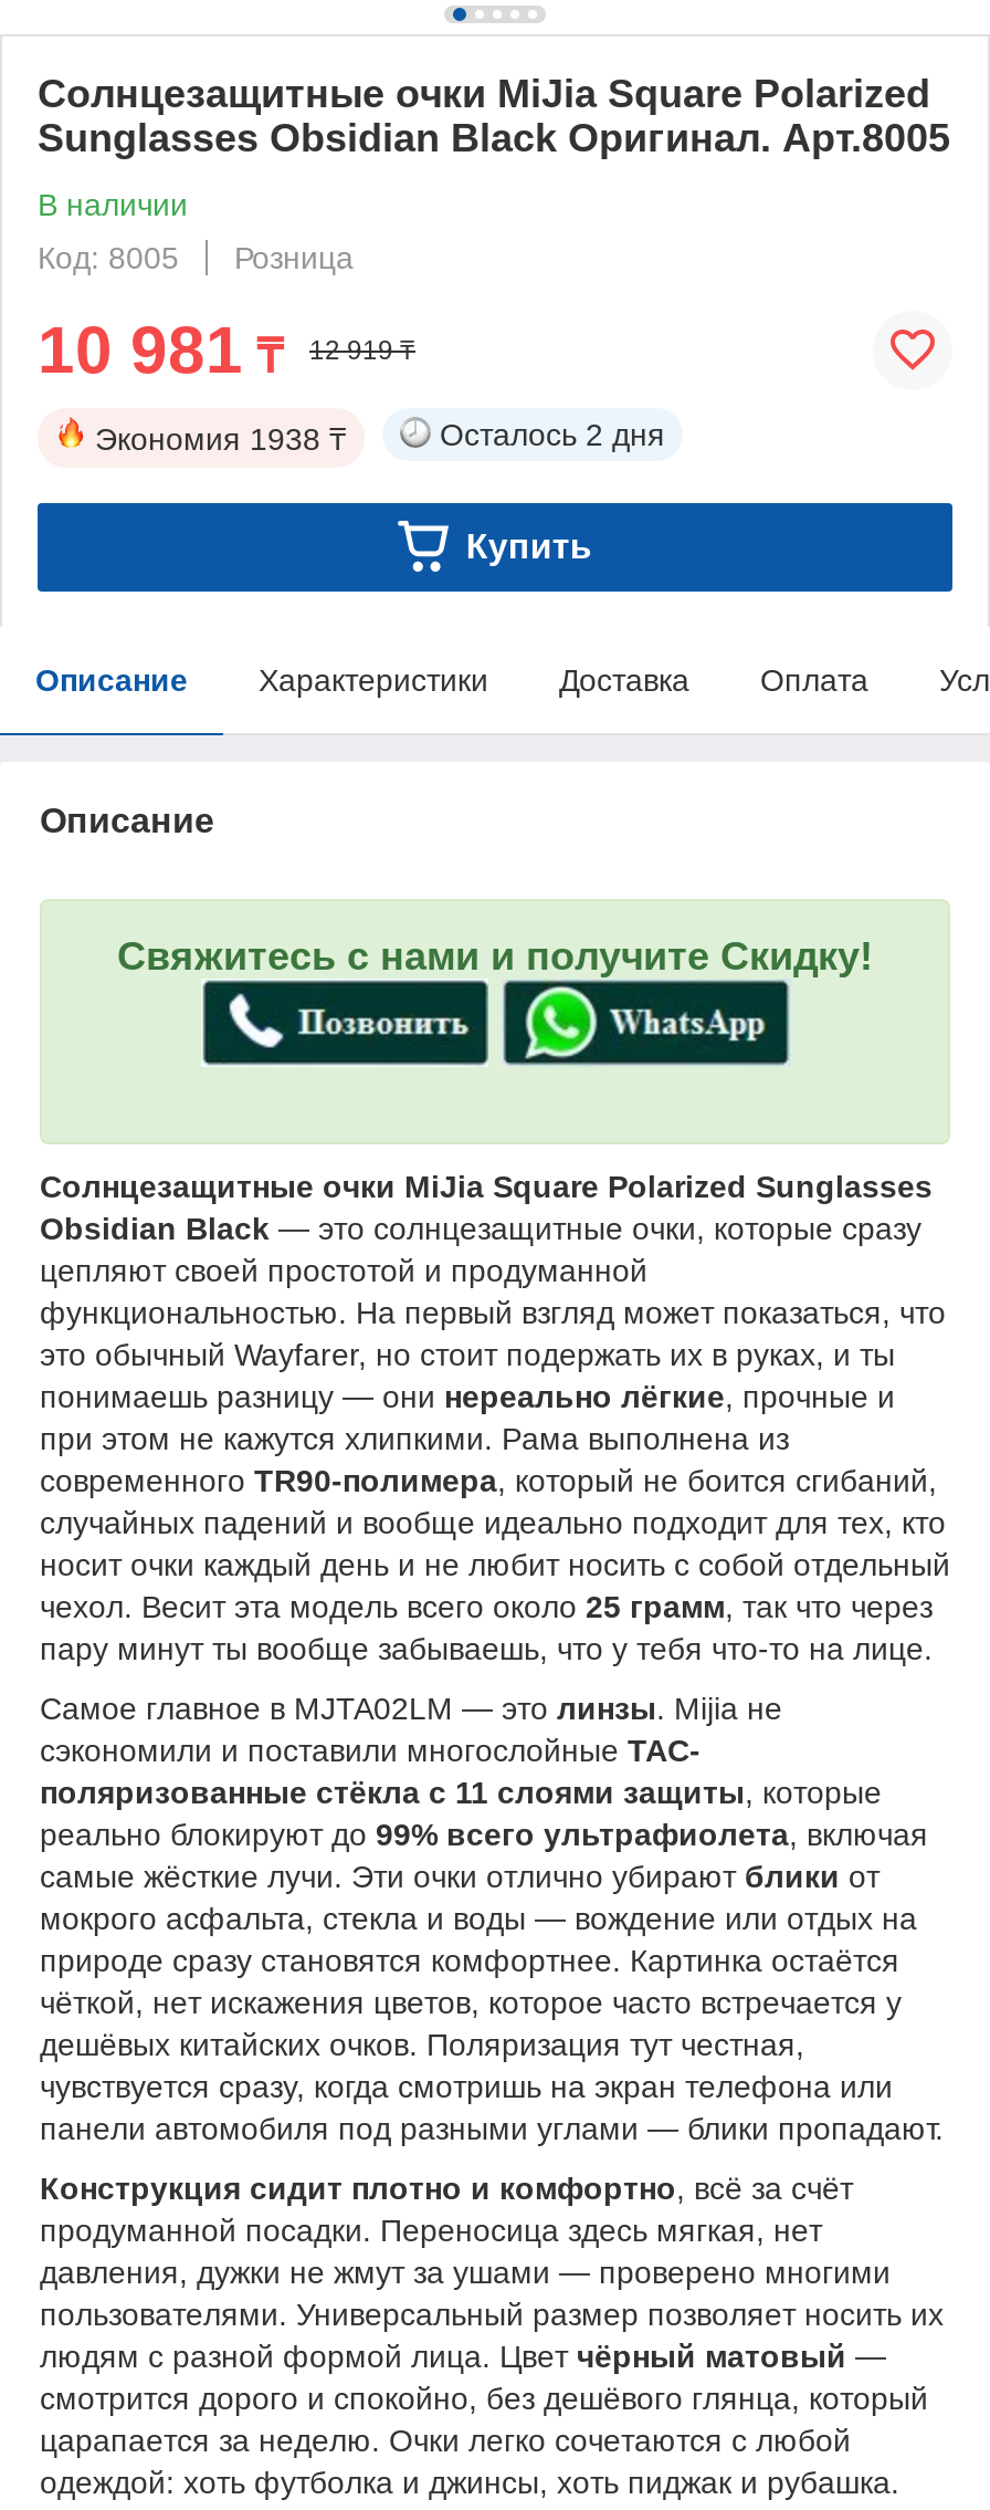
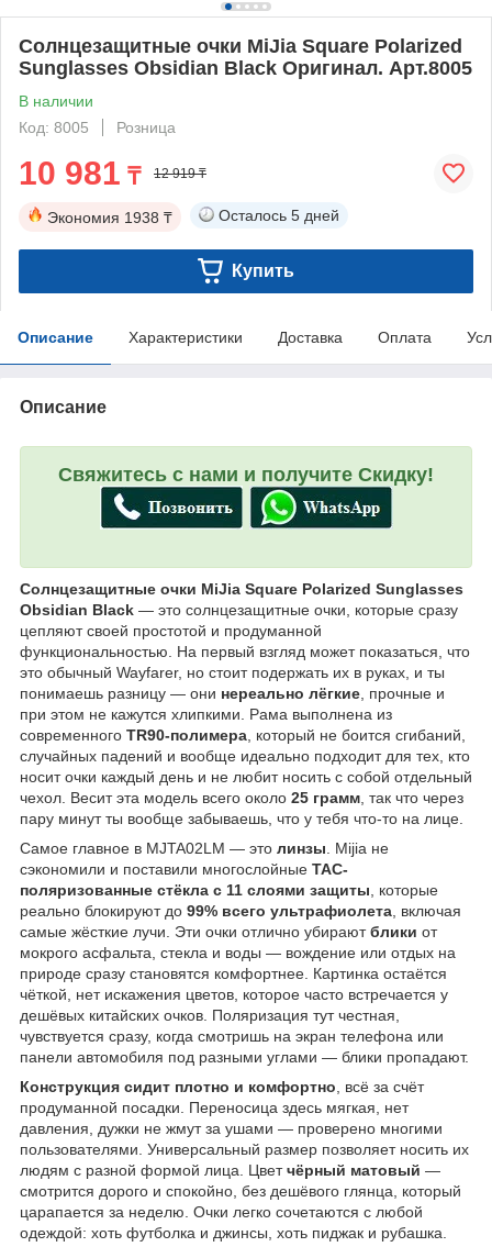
[440,416,665,452] Осталось 2 дня -> [219,206,339,224] Осталось 5 дней

